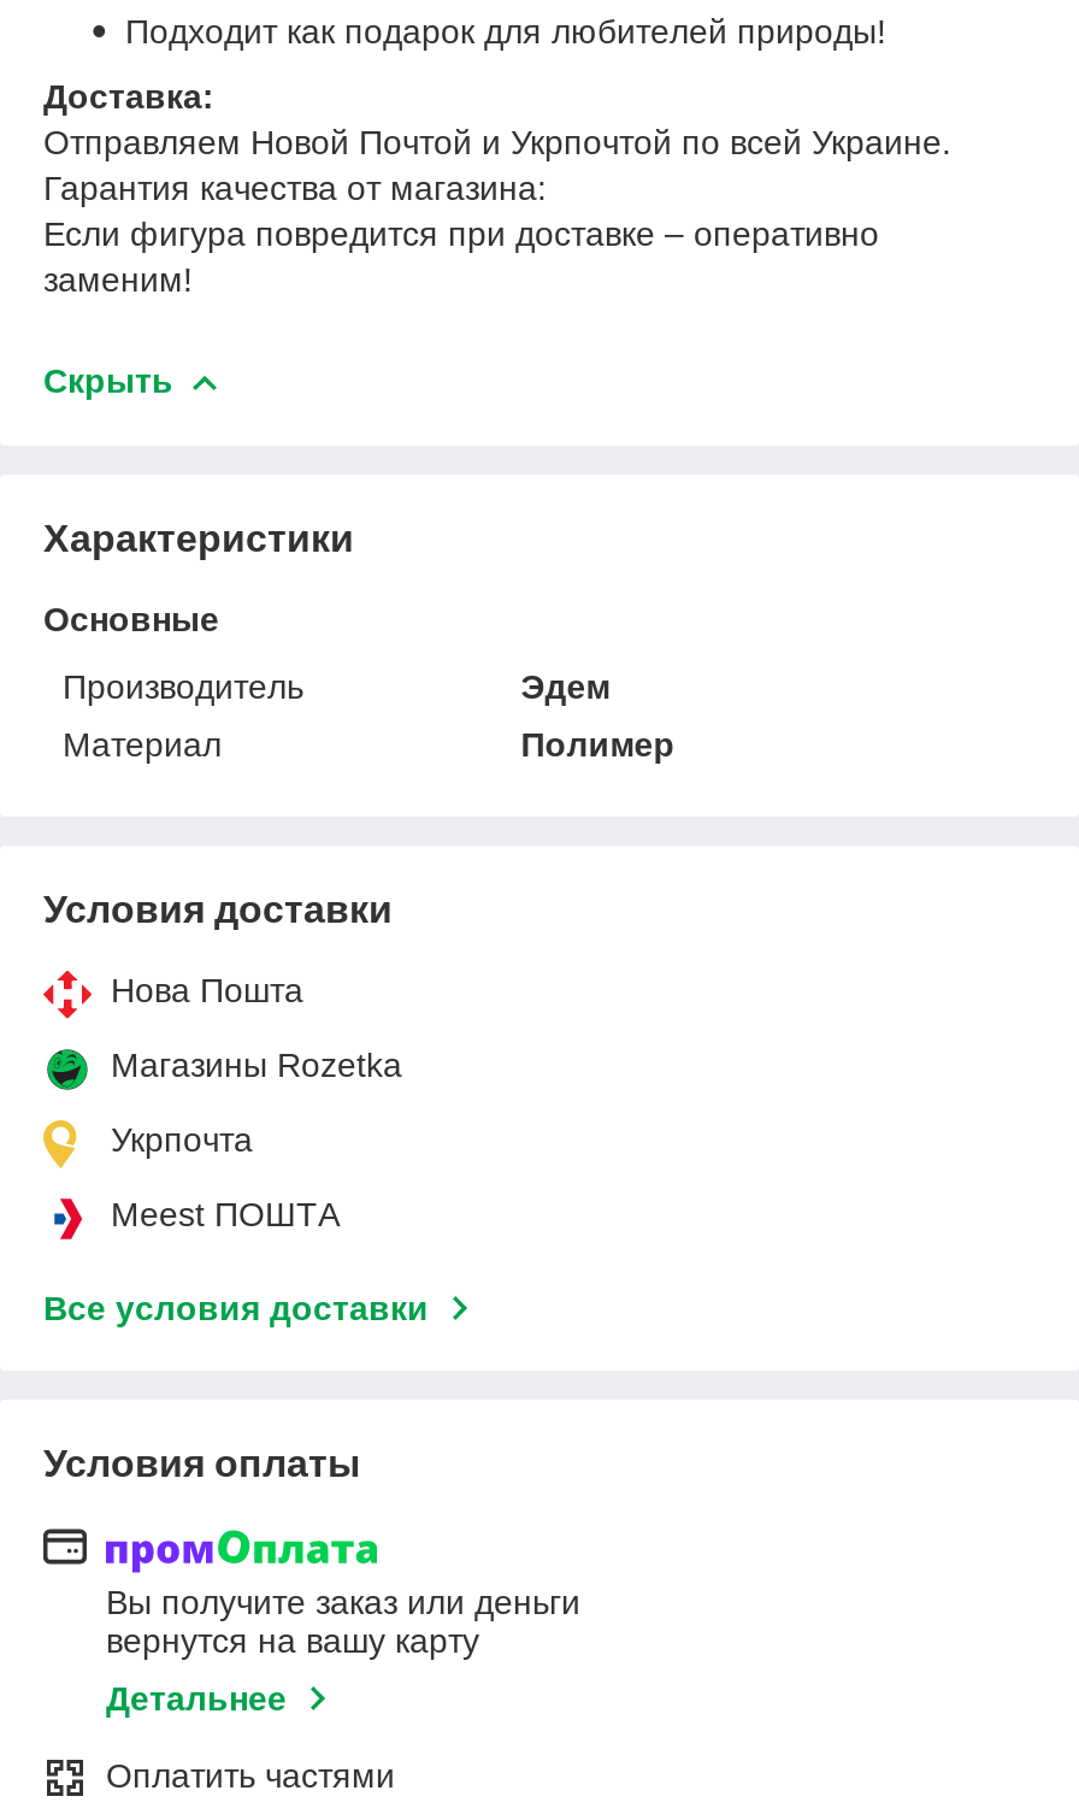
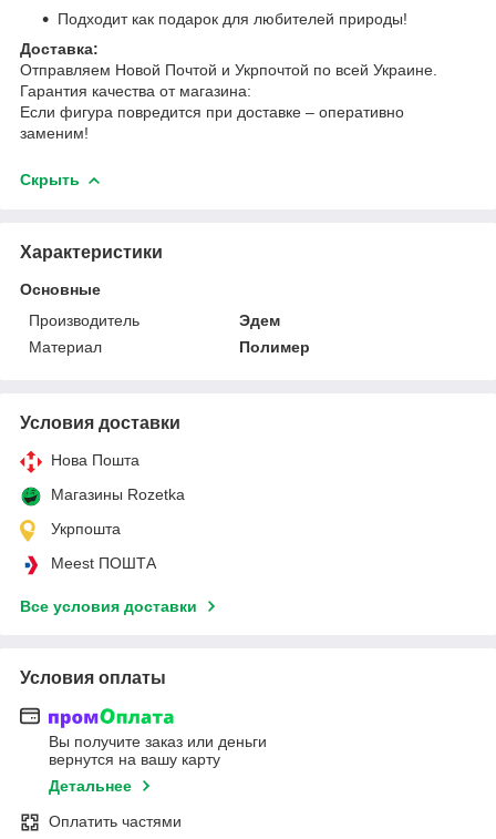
[111,1120,253,1158] Укрпочта -> [51,520,121,537] Укрпошта

